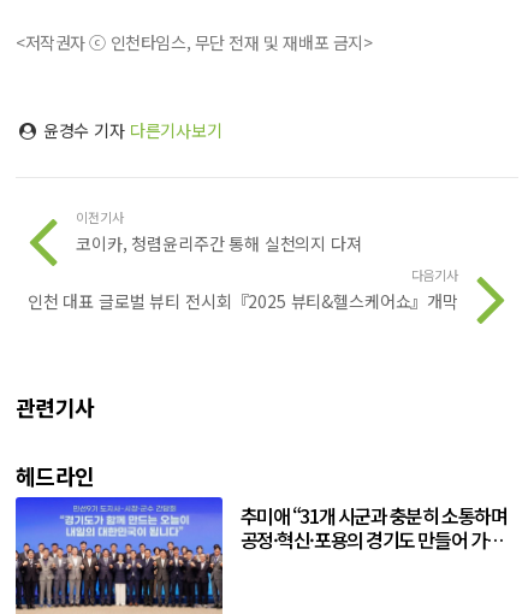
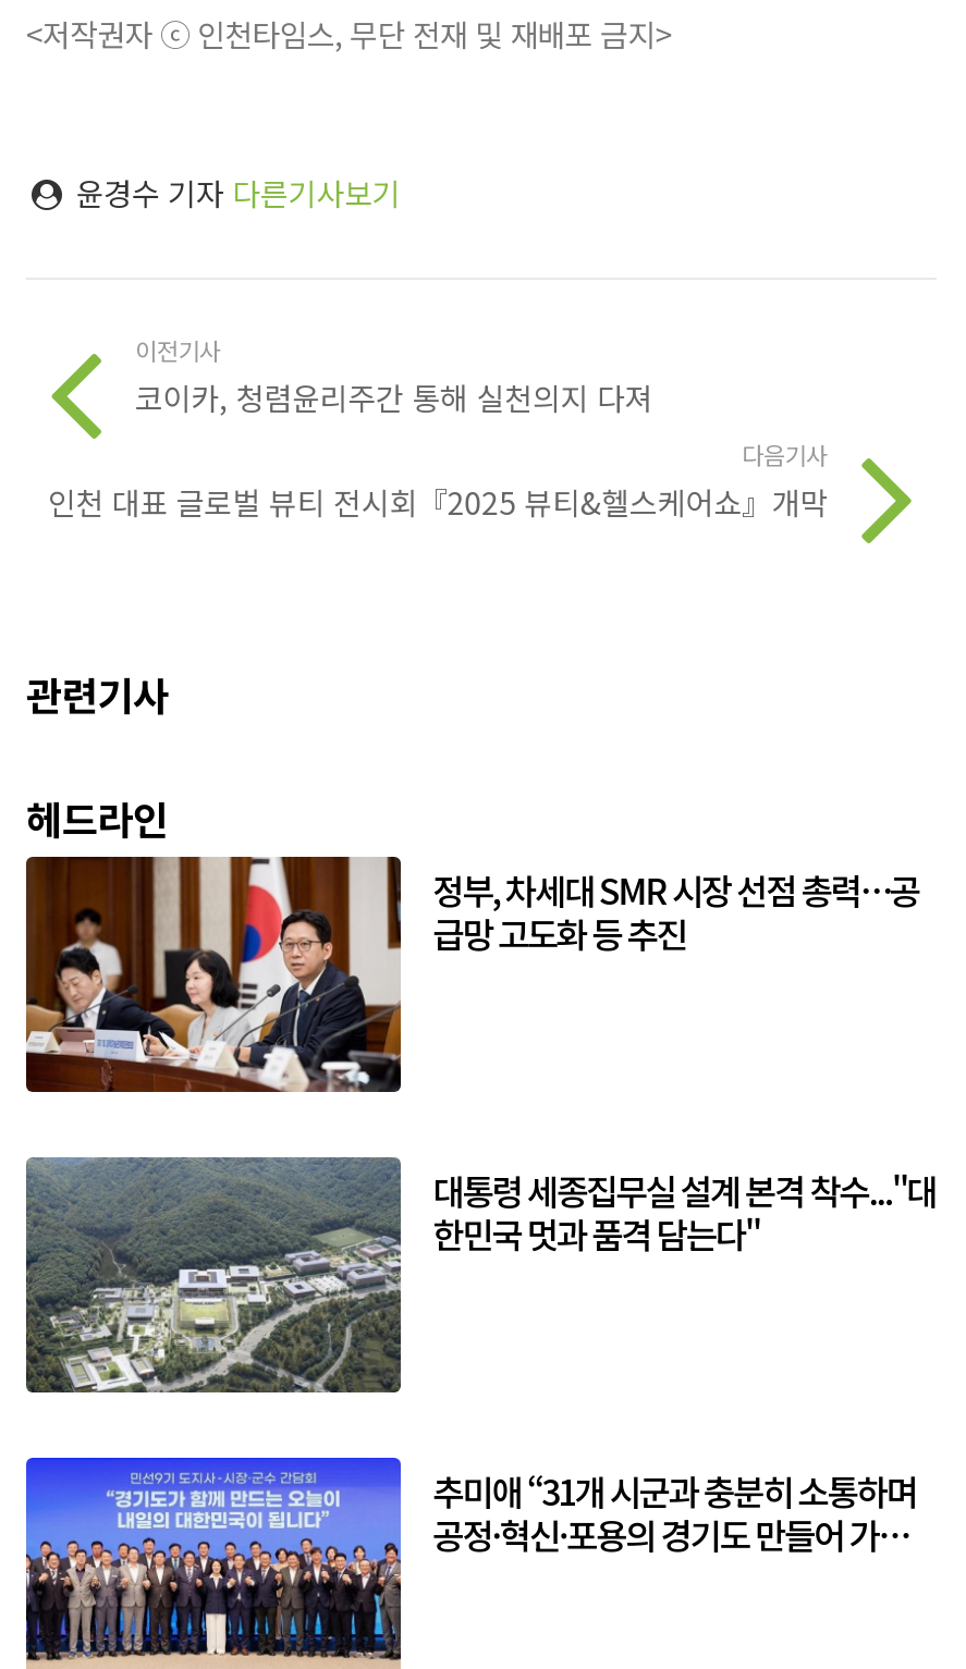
none -> [24,855,919,1094] [image] | 정부, 차세대 SMR 시장 선점 총력…공 | 급망 고도화 등 추진
none -> [24,1155,936,1395] [image] | 대통령 세종집무실 설계 본격 착수..."대 | 한민국 멋과 품격 담는다"

